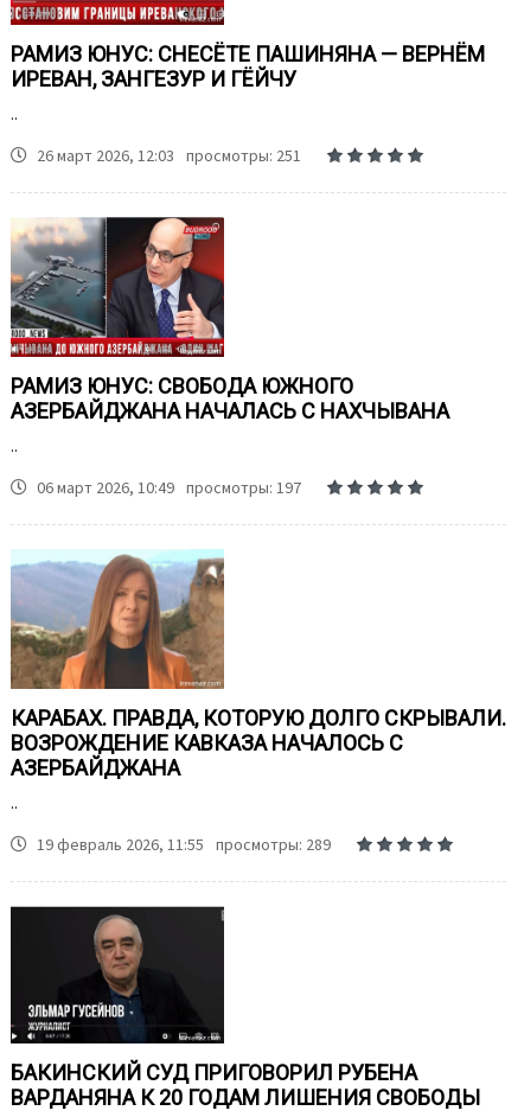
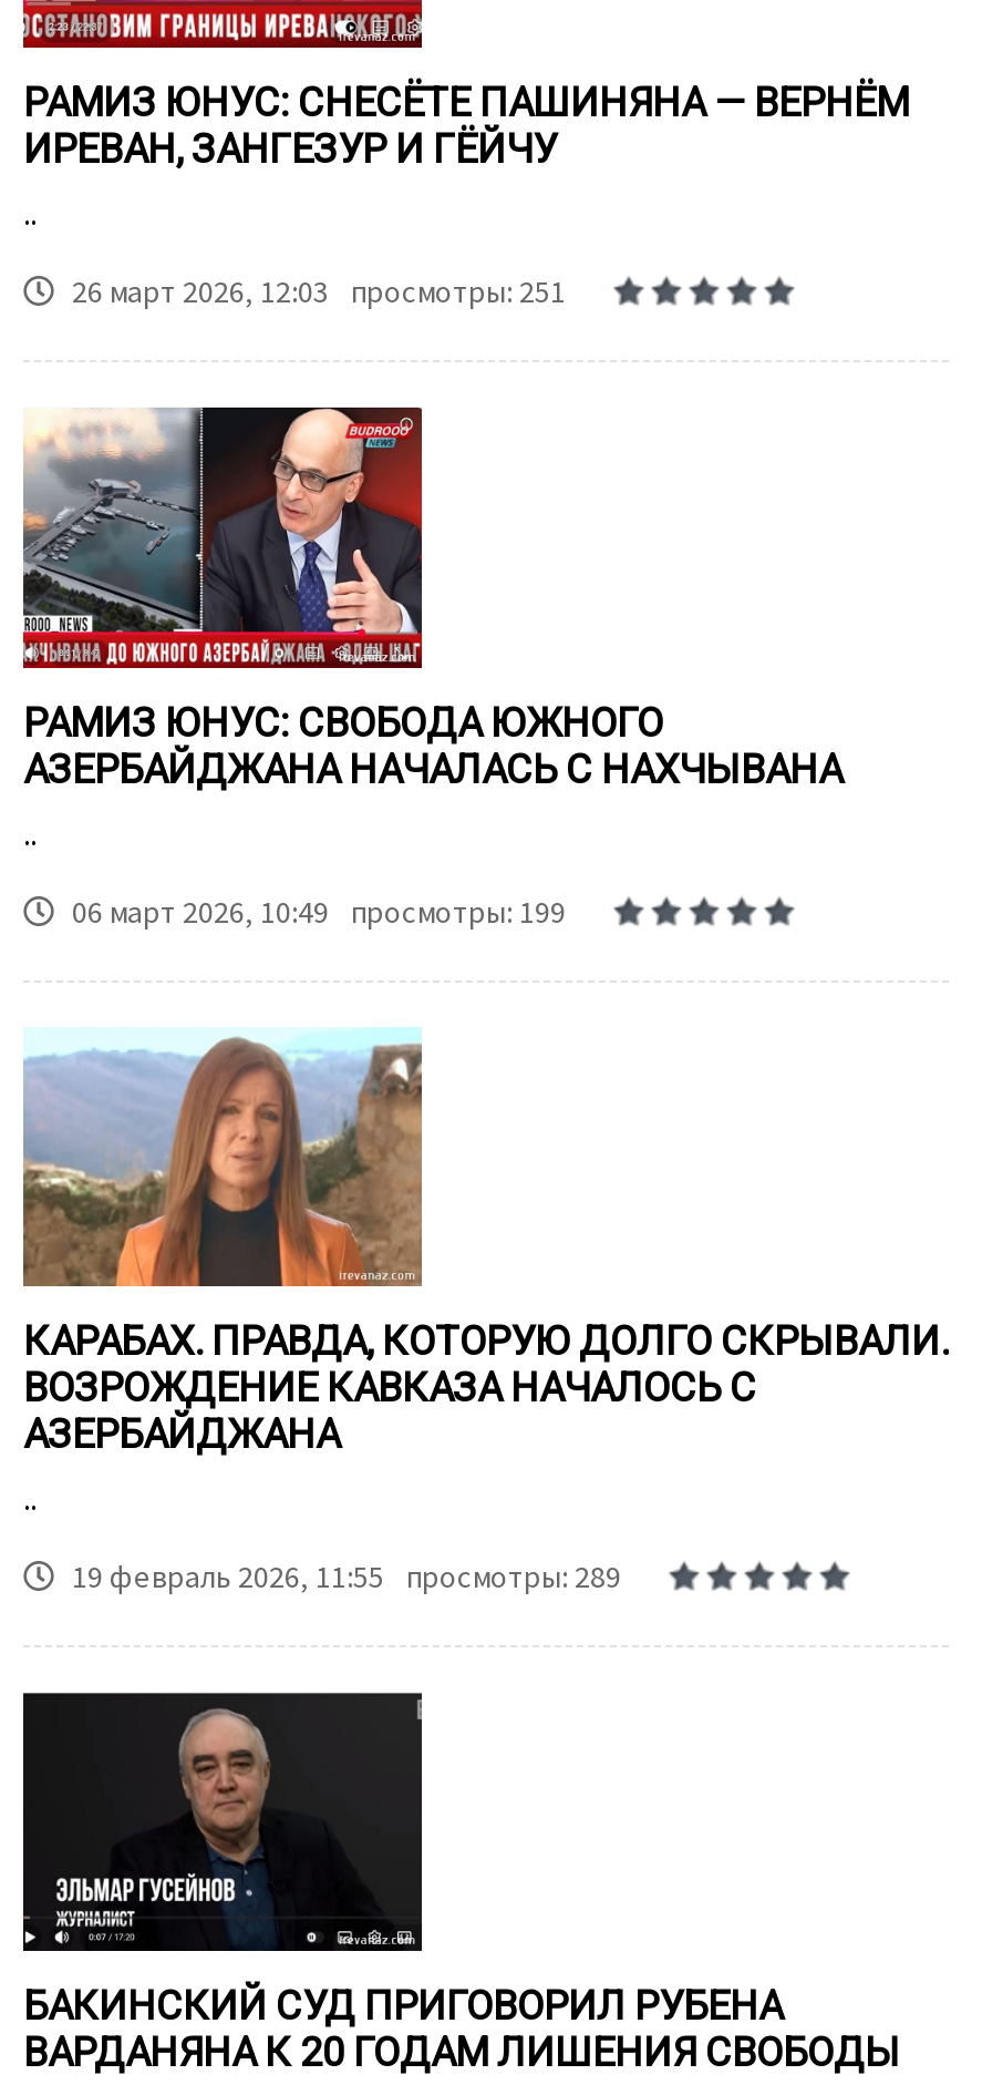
[33,477,301,498] 06 март 2026, 10:49 просмотры: 197 -> [65,891,566,931] 06 март 2026, 10:49 просмотры: 199

